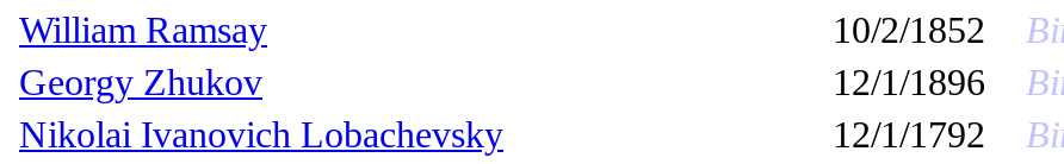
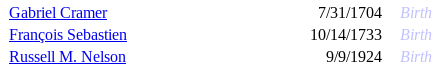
[19,11,985,51] William Ramsay | 10/2/1852 -> [9,4,382,21] Gabriel Cramer | 7/31/1704
[19,63,985,103] Georgy Zhukov | 12/1/1896 -> [9,26,382,43] François Sebastien | 10/14/1733
[19,115,985,156] Nikolai Ivanovich Lobachevsky | 12/1/1792 -> [9,48,382,65] Russell M. Nelson | 9/9/1924

